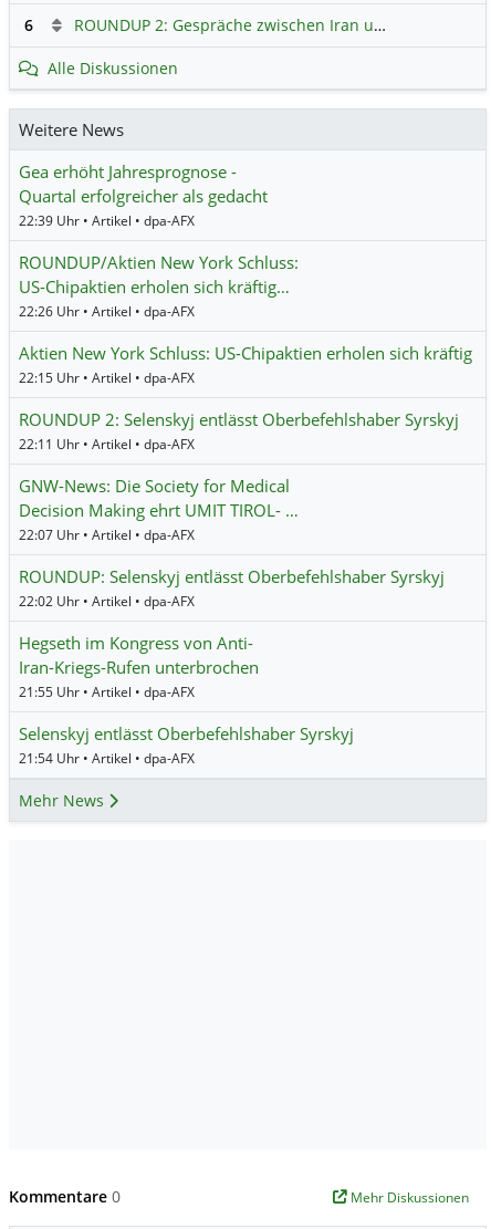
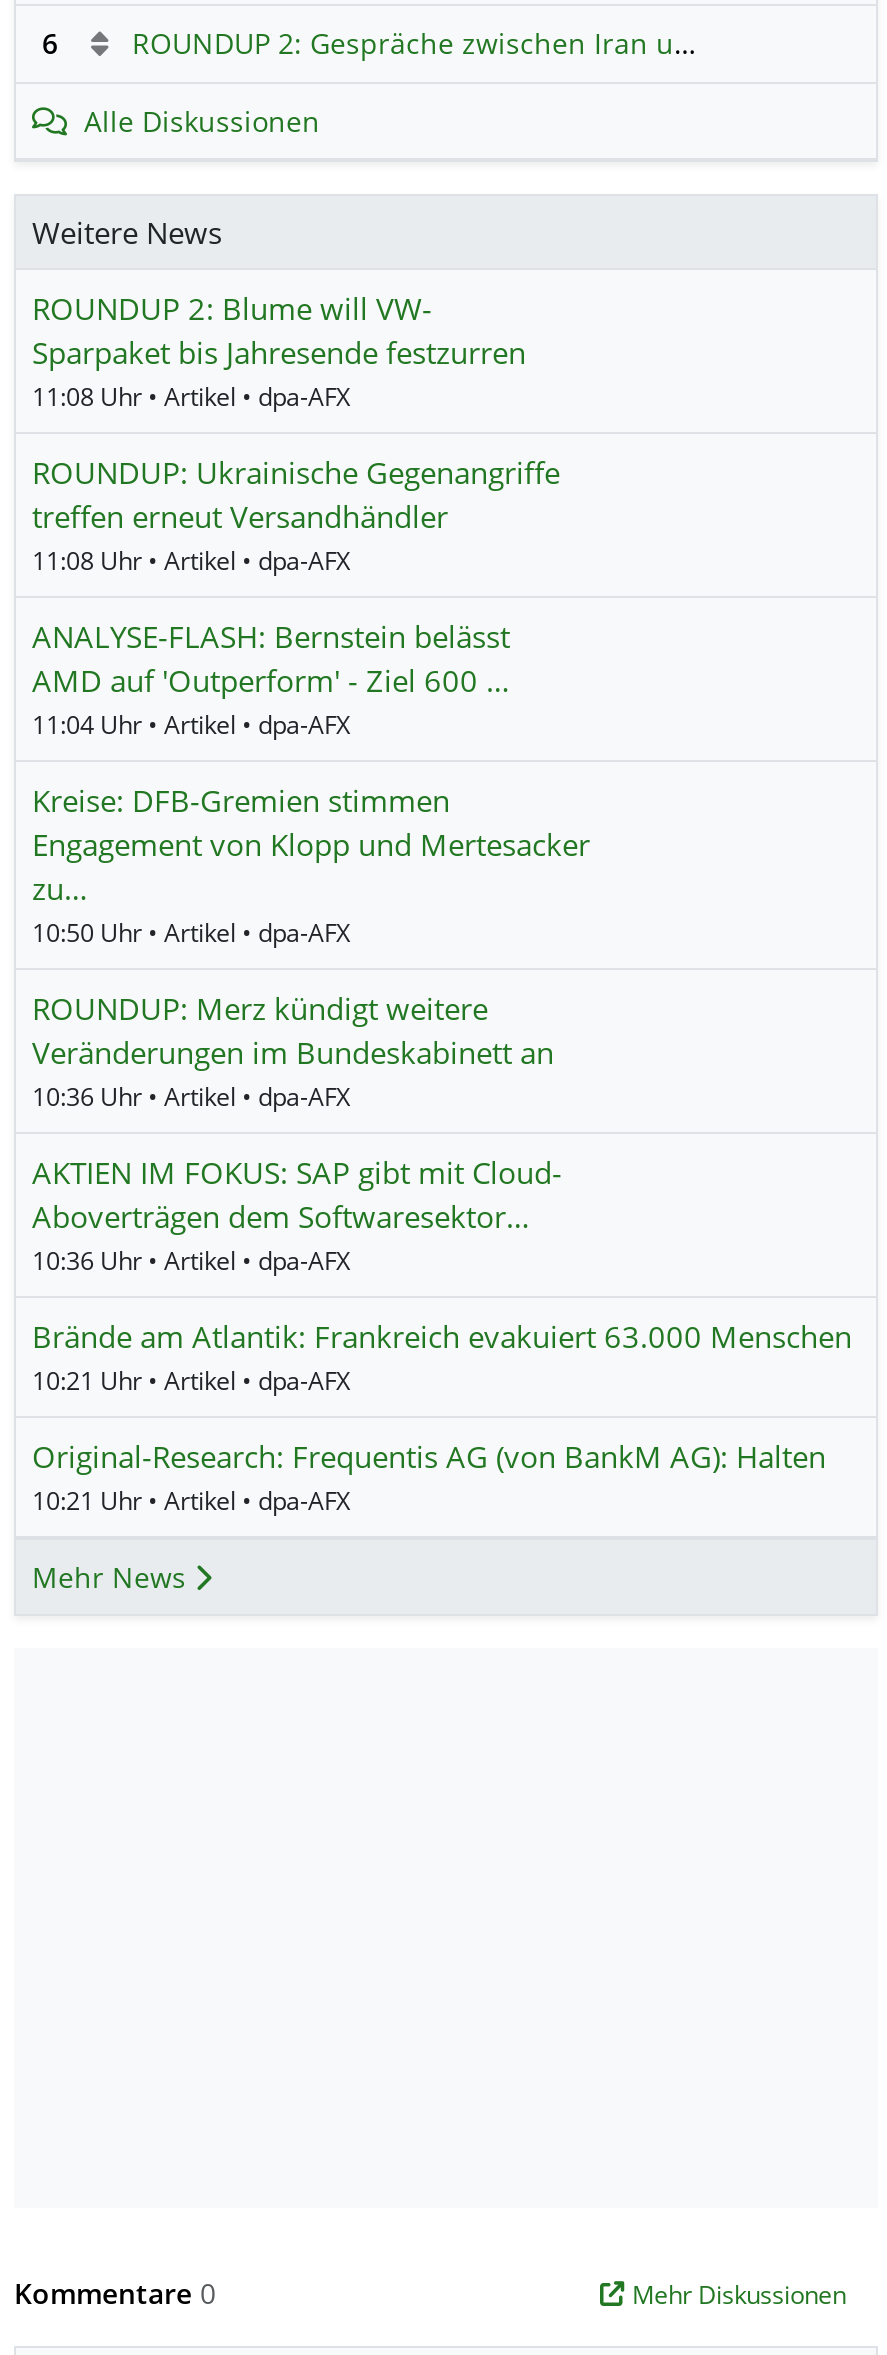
[19,160,268,230] Gea erhöht Jahresprognose - | Quartal erfolgreicher als gedacht | 22:39 Uhr • Artikel • dpa-AFX -> [32,288,526,414] ROUNDUP 2: Blume will VW- | Sparpaket bis Jahresende festzurren | 11:08 Uhr • Artikel • dpa-AFX
[19,251,299,321] ROUNDUP/Aktien New York Schluss: | US-Chipaktien erholen sich kräftig… | 22:26 Uhr • Artikel • dpa-AFX -> [32,452,560,578] ROUNDUP: Ukrainische Gegenangriffe | treffen erneut Versandhändler | 11:08 Uhr • Artikel • dpa-AFX
[19,342,472,387] Aktien New York Schluss: US-Chipaktien erholen sich kräftig | 22:15 Uhr • Artikel • dpa-AFX -> [32,616,510,742] ANALYSE-FLASH: Bernstein belässt | AMD auf 'Outperform' - Ziel 600 … | 11:04 Uhr • Artikel • dpa-AFX
[19,408,459,453] ROUNDUP 2: Selenskyj entlässt Oberbefehlshaber Syrskyj | 22:11 Uhr • Artikel • dpa-AFX -> [32,780,590,950] Kreise: DFB-Gremien stimmen | Engagement von Klopp und Mertesacker | zu… | 10:50 Uhr • Artikel • dpa-AFX
[19,474,299,544] GNW-News: Die Society for Medical | Decision Making ehrt UMIT TIROL- … | 22:07 Uhr • Artikel • dpa-AFX -> [32,988,554,1114] ROUNDUP: Merz kündigt weitere | Veränderungen im Bundeskabinett an | 10:36 Uhr • Artikel • dpa-AFX
[19,565,445,610] ROUNDUP: Selenskyj entlässt Oberbefehlshaber Syrskyj | 22:02 Uhr • Artikel • dpa-AFX -> [32,1152,562,1278] AKTIEN IM FOKUS: SAP gibt mit Cloud- | Aboverträgen dem Softwaresektor… | 10:36 Uhr • Artikel • dpa-AFX
[19,631,259,701] Hegseth im Kongress von Anti- | Iran-Kriegs-Rufen unterbrochen | 21:55 Uhr • Artikel • dpa-AFX -> [32,1316,852,1398] Brände am Atlantik: Frankreich evakuiert 63.000 Menschen | 10:21 Uhr • Artikel • dpa-AFX
[19,722,354,767] Selenskyj entlässt Oberbefehlshaber Syrskyj | 21:54 Uhr • Artikel • dpa-AFX -> [32,1436,826,1518] Original-Research: Frequentis AG (von BankM AG): Halten | 10:21 Uhr • Artikel • dpa-AFX

